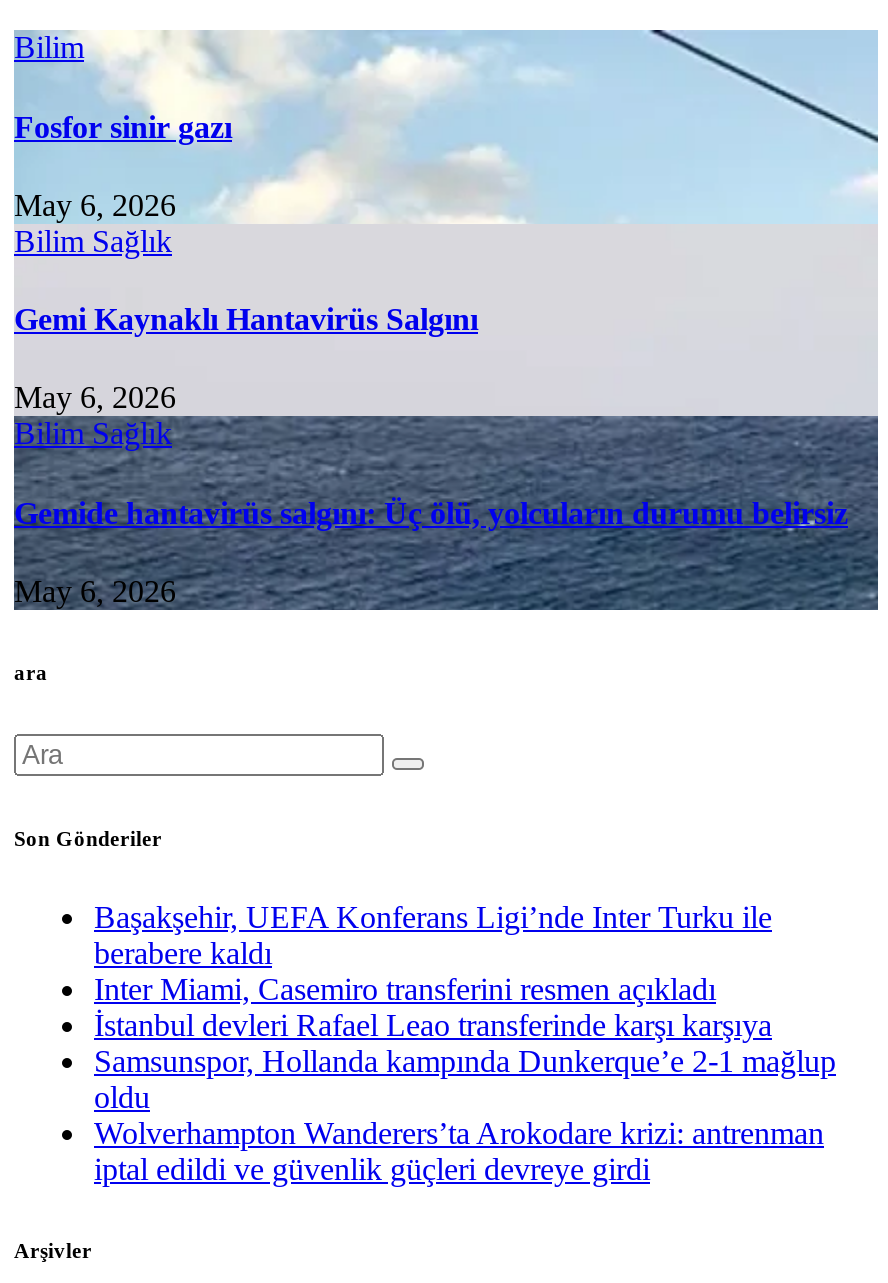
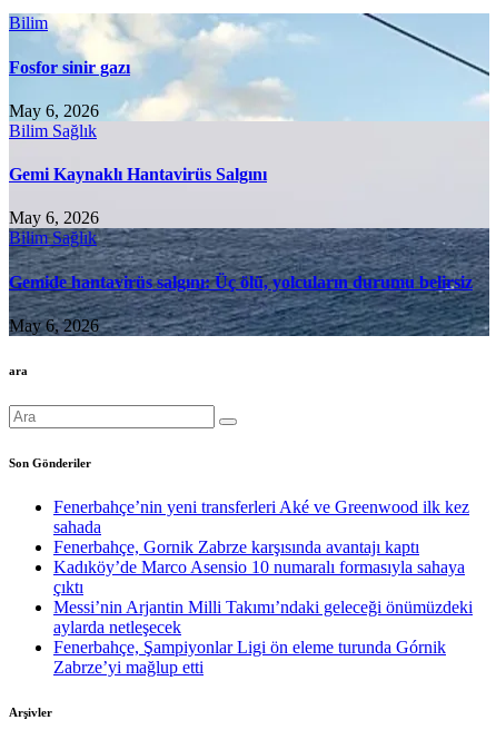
[94,900,836,1186] Başakşehir, UEFA Konferans Ligi’nde Inter Turku ile | berabere kaldı | Inter Miami, Casemiro transferini resmen açıkladı | İstanbul devleri Rafael Leao transferinde karşı karşıya | Samsunspor, Hollanda kampında Dunkerque’e 2-1 mağlup | oldu | Wolverhampton Wanderers’ta Arokodare krizi: antrenman | iptal edildi ve güvenlik güçleri devreye girdi -> [53,497,473,676] Fenerbahçe’nin yeni transferleri Aké ve Greenwood ilk kez | sahada | Fenerbahçe, Gornik Zabrze karşısında avantajı kaptı | Kadıköy’de Marco Asensio 10 numaralı formasıyla sahaya | çıktı | Messi’nin Arjantin Milli Takımı’ndaki geleceği önümüzdeki | aylarda netleşecek | Fenerbahçe, Şampiyonlar Ligi ön eleme turunda Górnik | Zabrze’yi mağlup etti

